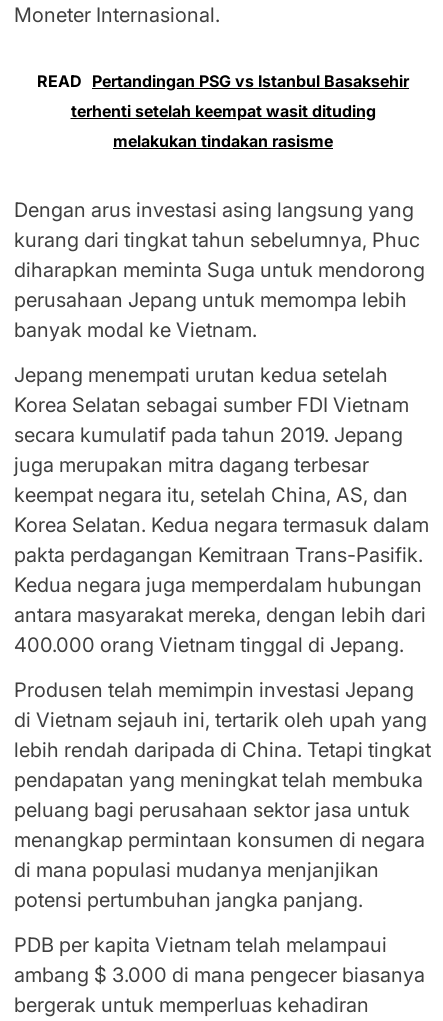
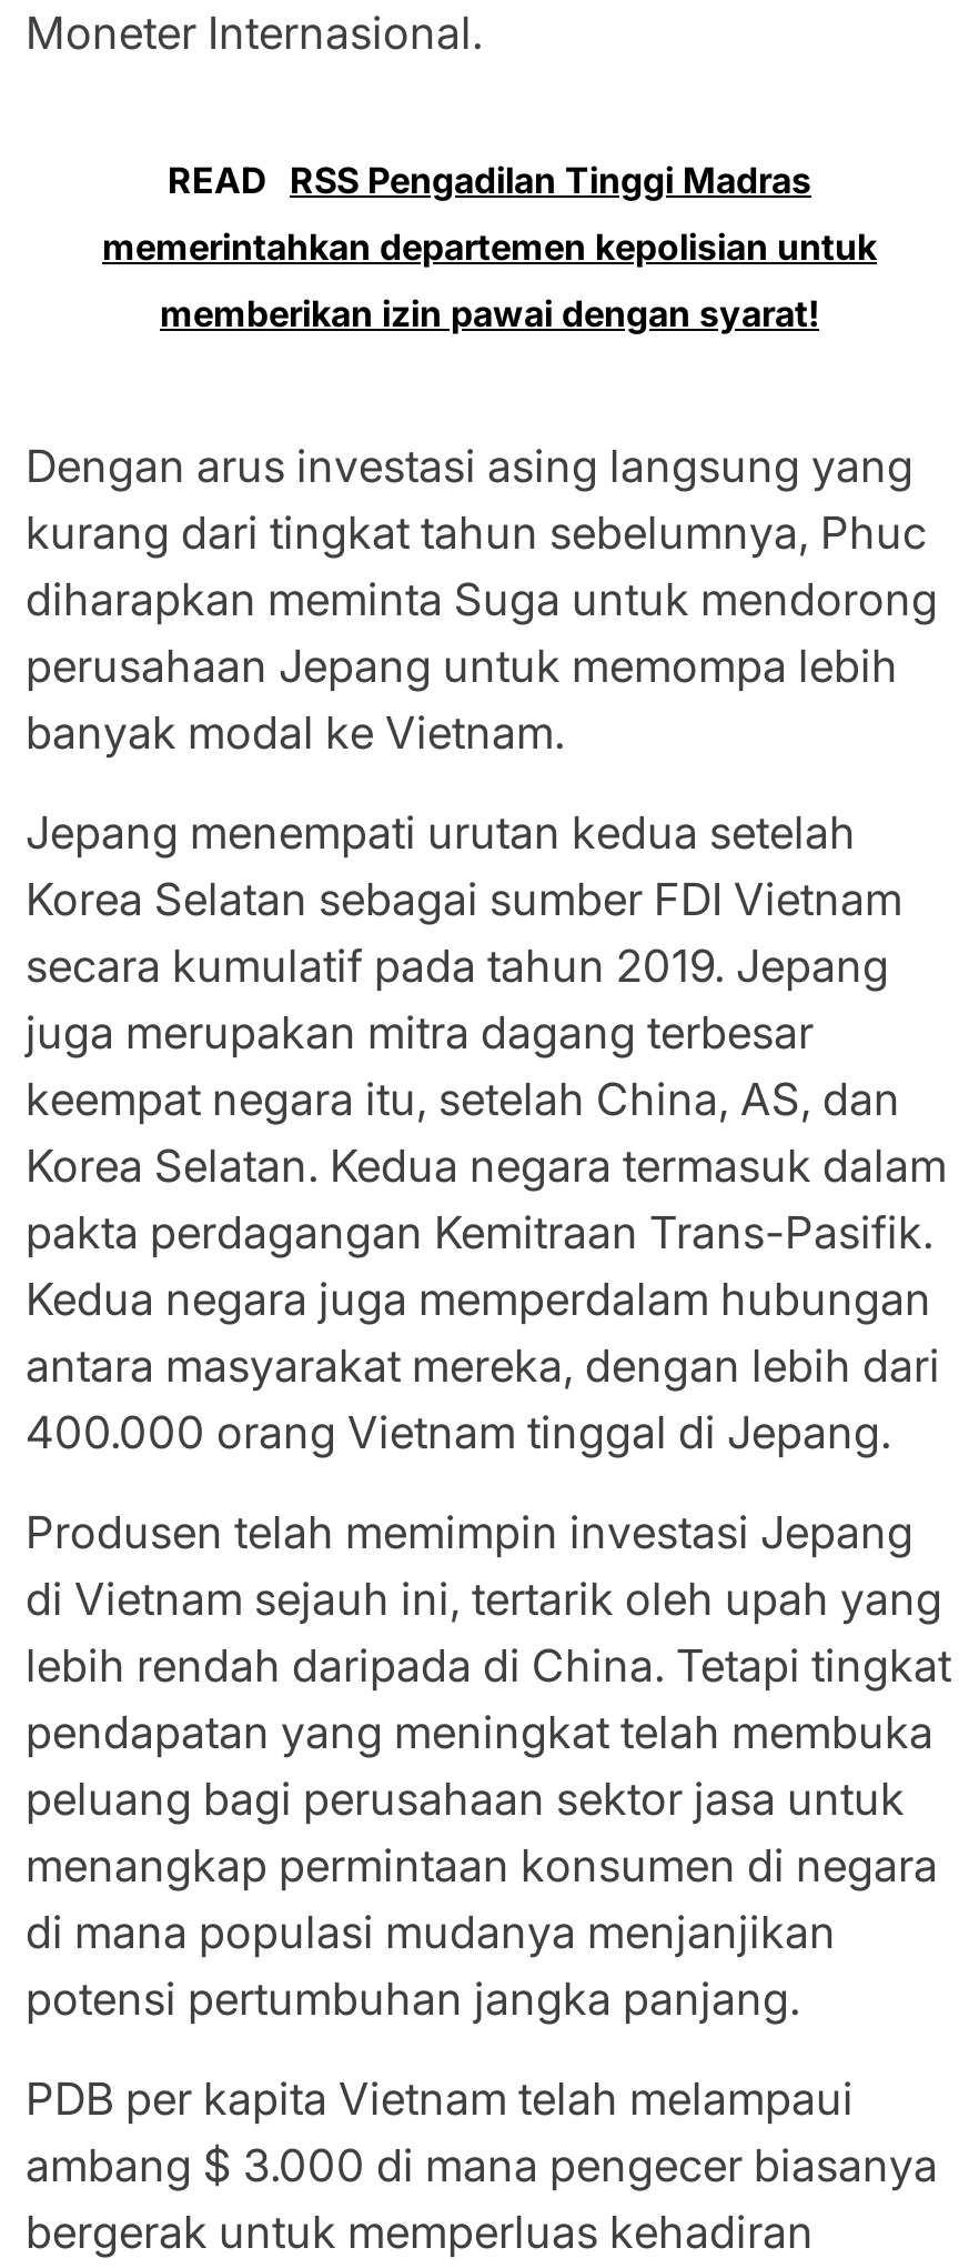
[37,71,409,91] READ Pertandingan PSG vs Istanbul Basaksehir -> [168,158,811,202] READ RSS Pengadilan Tinggi Madras
[70,101,375,121] terhenti setelah keempat wasit dituding -> [102,224,877,269] memerintahkan departemen kepolisian untuk
[113,131,333,151] melakukan tindakan rasisme -> [160,291,819,335] memberikan izin pawai dengan syarat!

